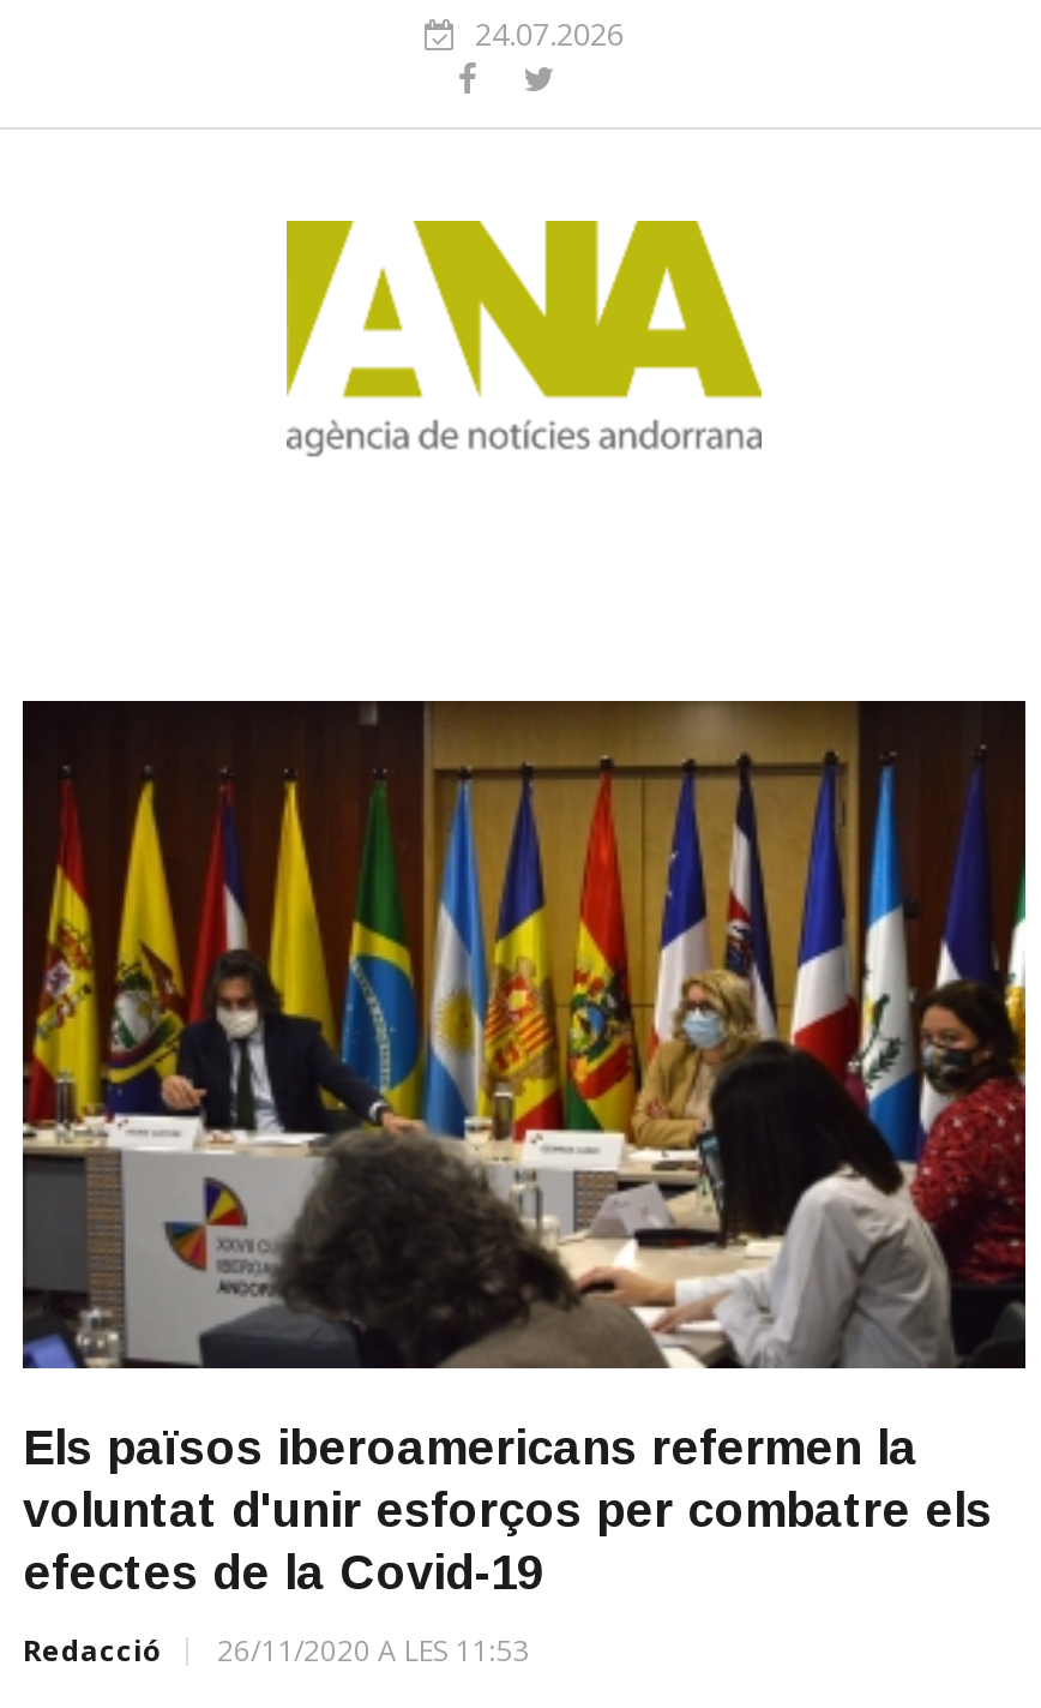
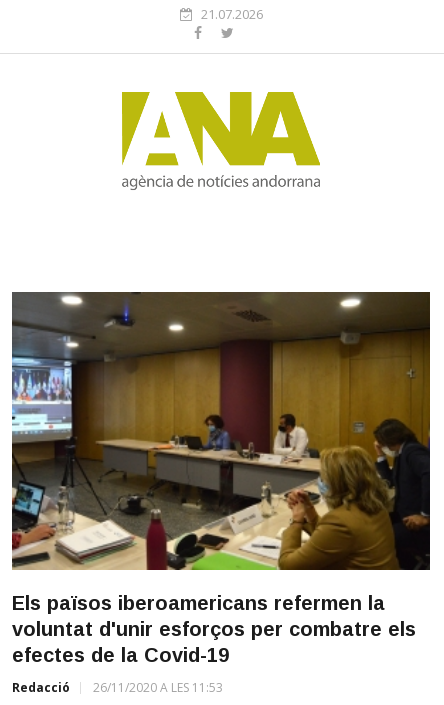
[475,12,624,55] 24.07.2026 -> [200,5,262,23] 21.07.2026
[20,701,1028,1371] [image] -> [11,291,431,571] [image]

